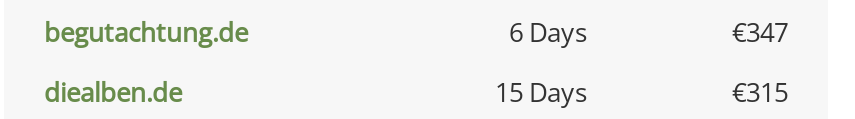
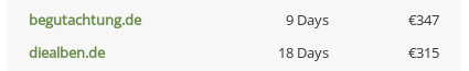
[509,14,587,50] 6 Days -> [285,10,328,29] 9 Days
[495,74,587,110] 15 Days -> [278,43,328,62] 18 Days

